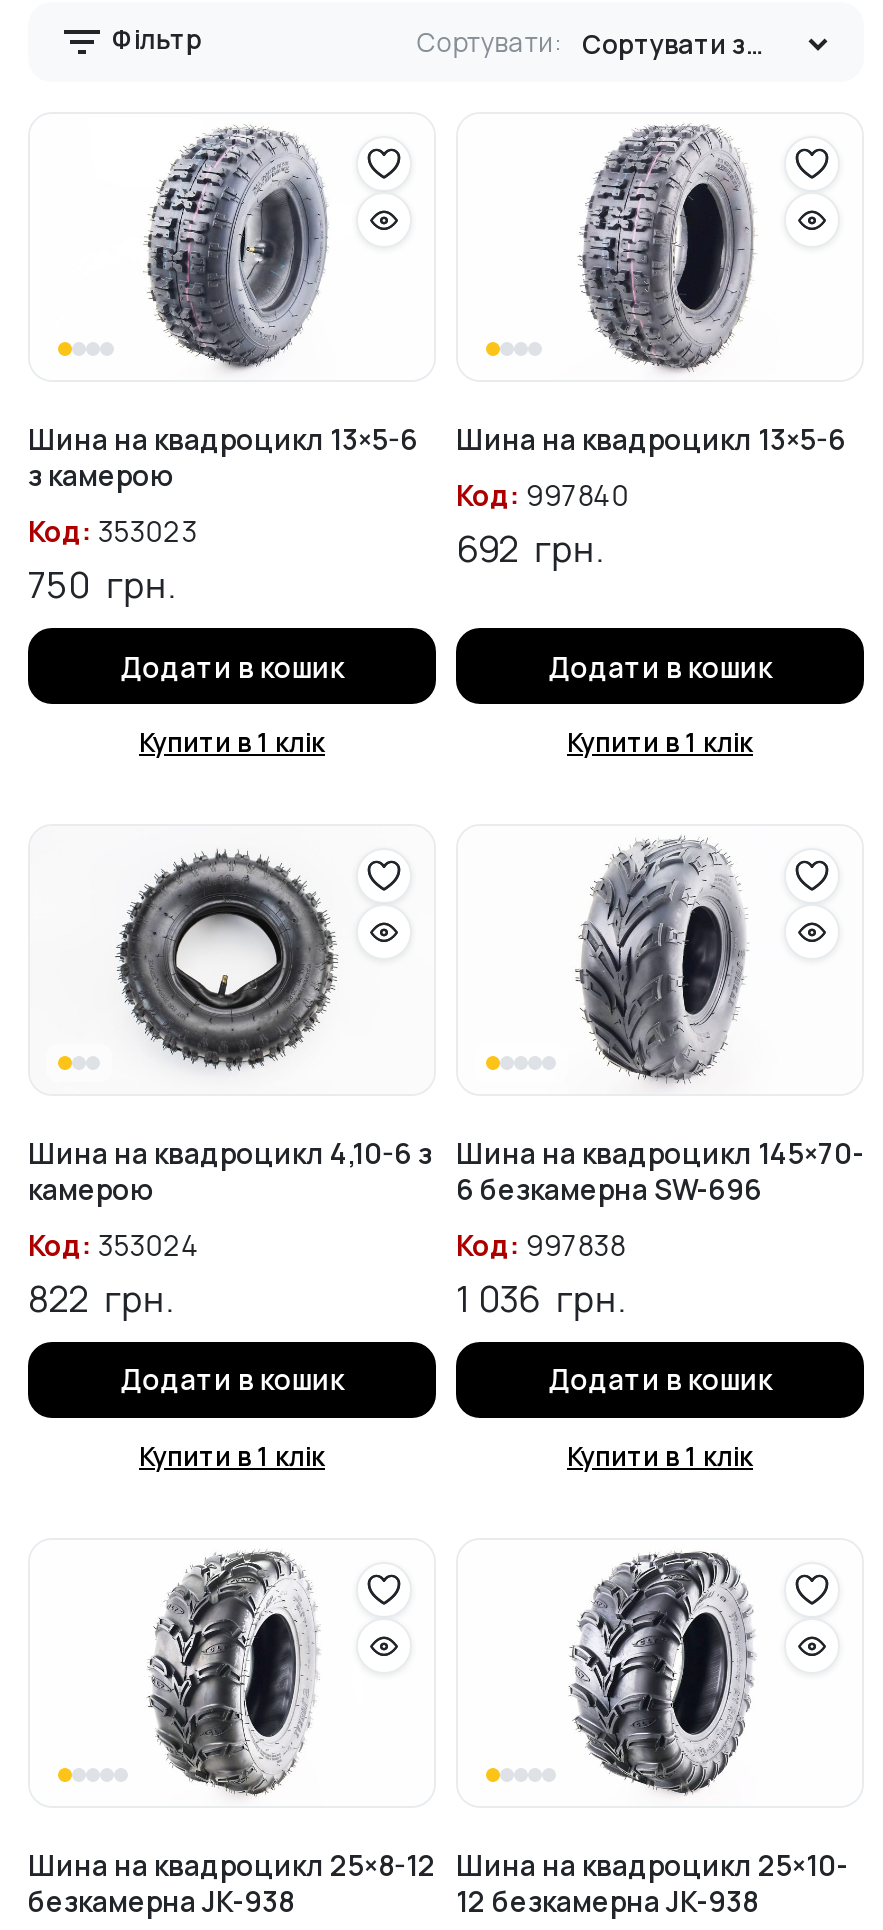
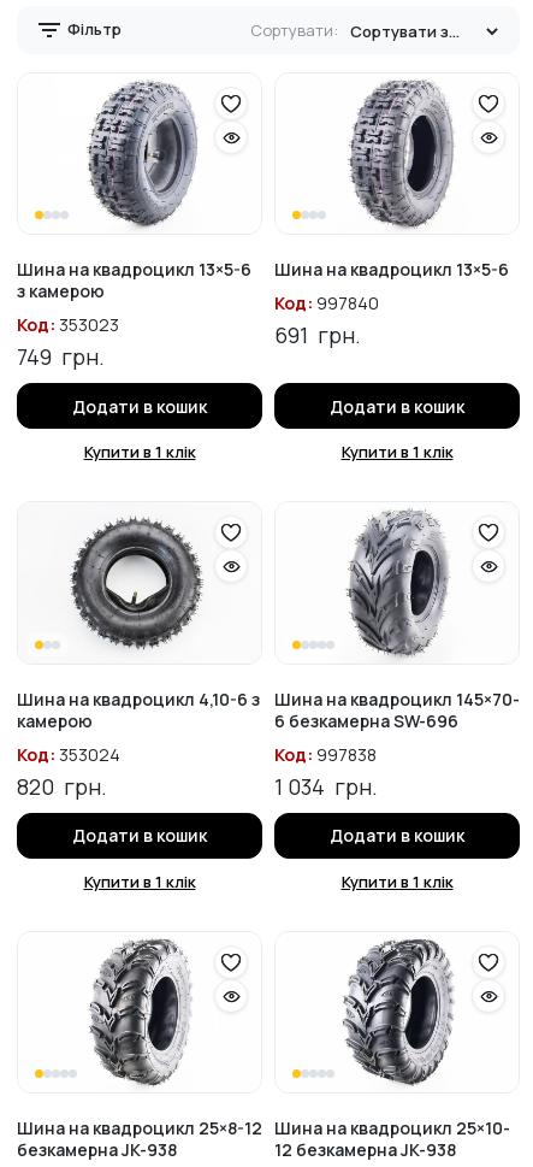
[456,524,606,572] 692 грн. -> [274,321,361,349] 691 грн.
[28,560,178,608] 750 грн. -> [17,342,104,371] 749 грн.
[28,1273,176,1321] 822 грн. -> [17,771,107,800] 820 грн.
[456,1273,627,1321] 1 036 грн. -> [274,771,377,800] 1 034 грн.

